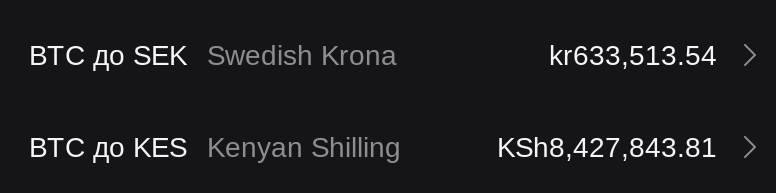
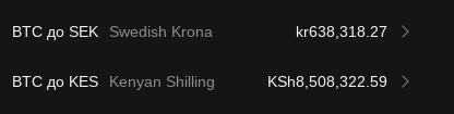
[549,39,717,71] kr633,513.54 -> [296,23,387,40] kr638,318.27
[497,131,717,163] KSh8,427,843.81 -> [267,73,387,90] KSh8,508,322.59

